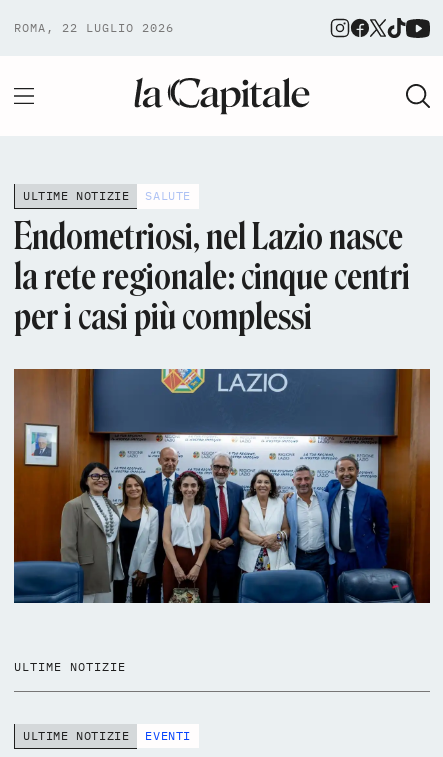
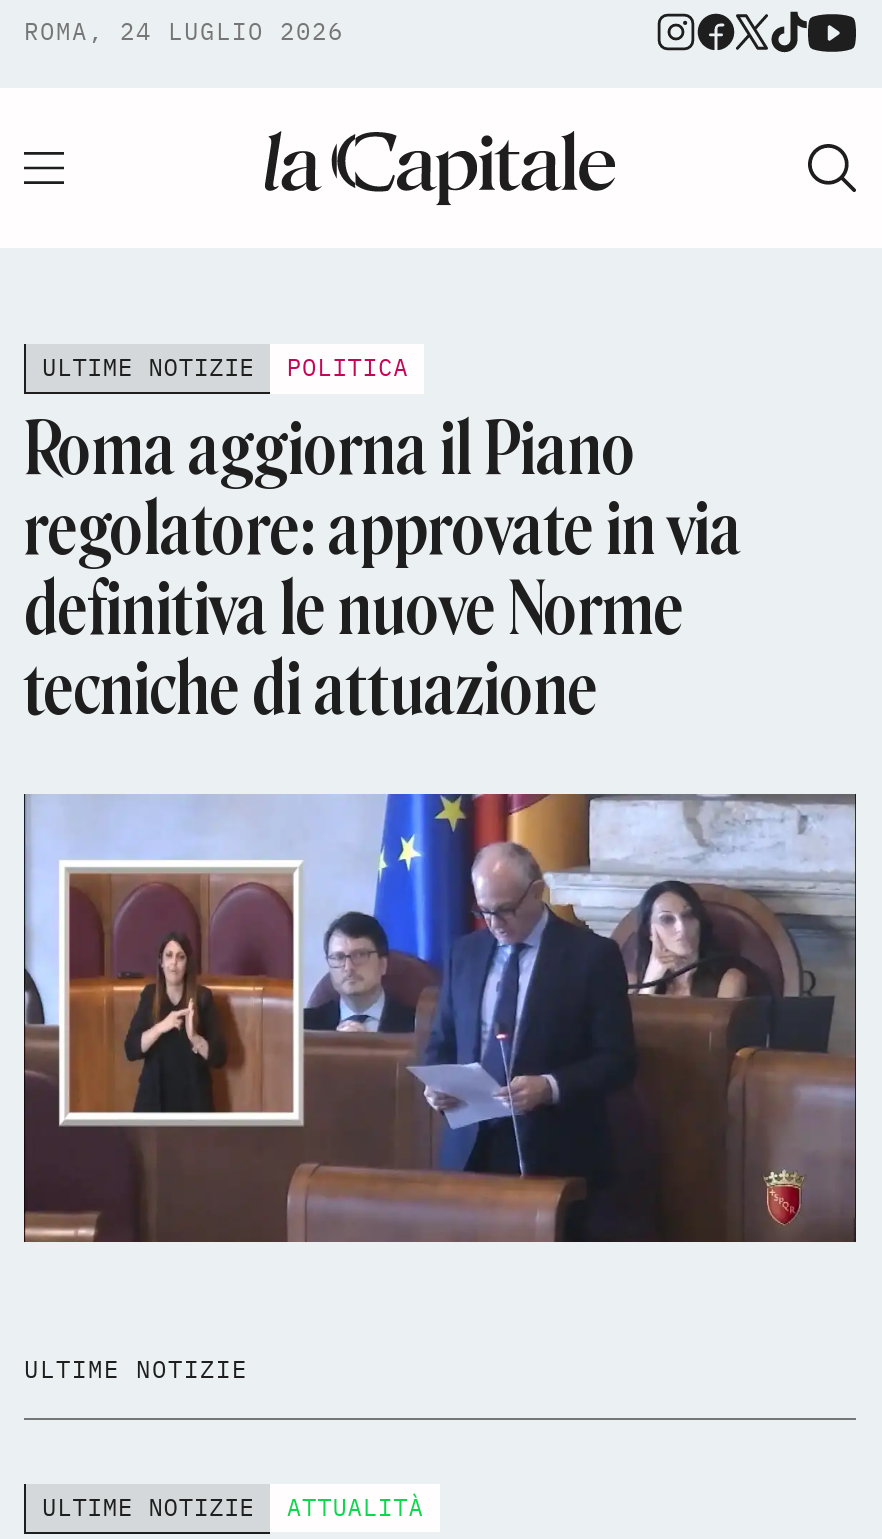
[14,20,174,35] ROMA, 22 LUGLIO 2026 -> [24,16,344,46] ROMA, 24 LUGLIO 2026
[14,188,410,338] SALUTE | Endometriosi, nel Lazio nasce | la rete regionale: cinque centri | per i casi più complessi -> [24,352,742,732] POLITICA | Roma aggiorna il Piano | regolatore: approvate in via | definitiva le nuove Norme | tecniche di attuazione
[13,368,431,604] [image] -> [22,774,858,1244] [image]
[145,728,191,743] EVENTI -> [287,1492,424,1522] ATTUALITÀ

